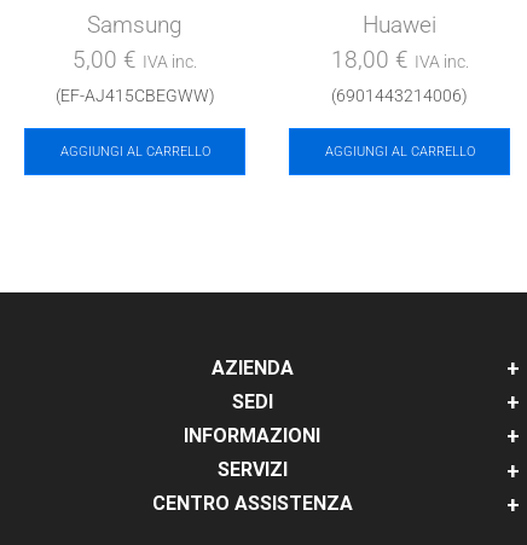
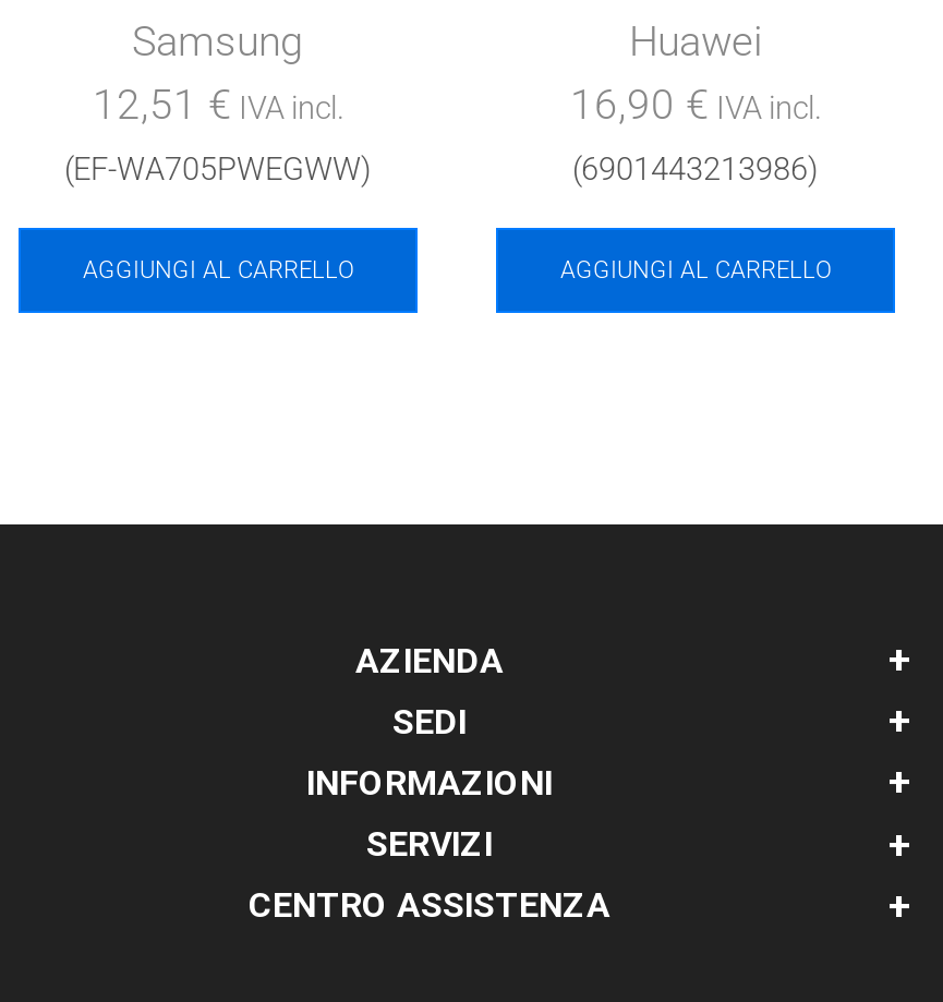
[55,46,215,105] 5,00 € IVA inc. | (EF-AJ415CBEGWW) -> [64,79,372,186] 12,51 €IVA incl. | (EF-WA705PWEGWW)
[331,46,468,105] 18,00 € IVA inc. | (6901443214006) -> [570,79,821,186] 16,90 €IVA incl. | (6901443213986)

